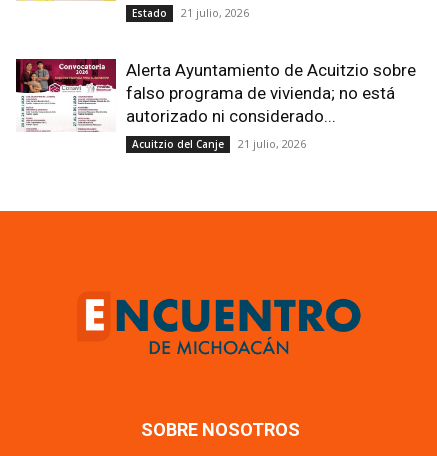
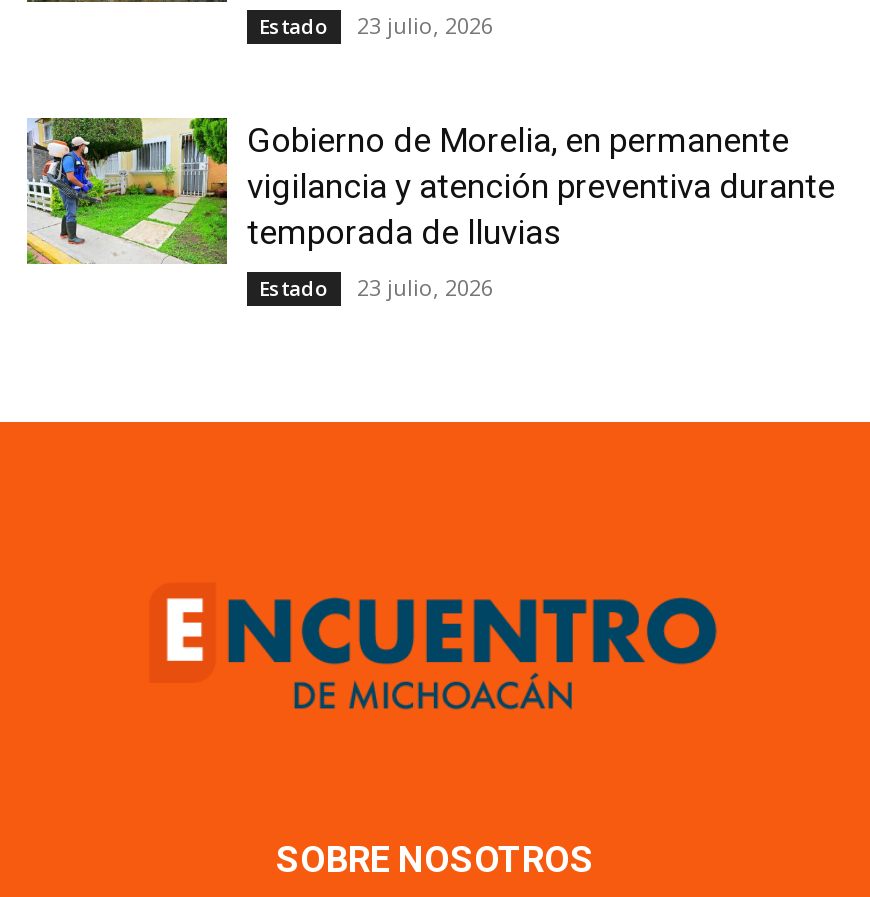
[132,5,249,20] Estado 21 julio, 2026 -> [259,10,493,40] Estado 23 julio, 2026
[15,58,416,132] [image] | Alerta Ayuntamiento de Acuitzio sobre | falso programa de vivienda; no está | autorizado ni considerado... -> [25,116,835,266] [image] | Gobierno de Morelia, en permanente | vigilancia y atención preventiva durante | temporada de lluvias
[132,136,306,151] Acuitzio del Canje | 21 julio, 2026 -> [259,272,493,302] Estado | 23 julio, 2026

